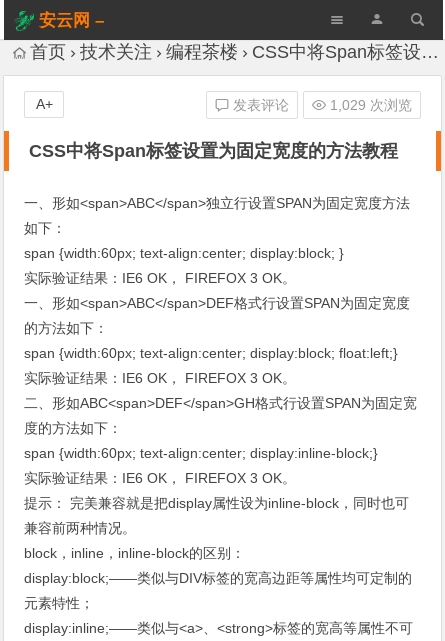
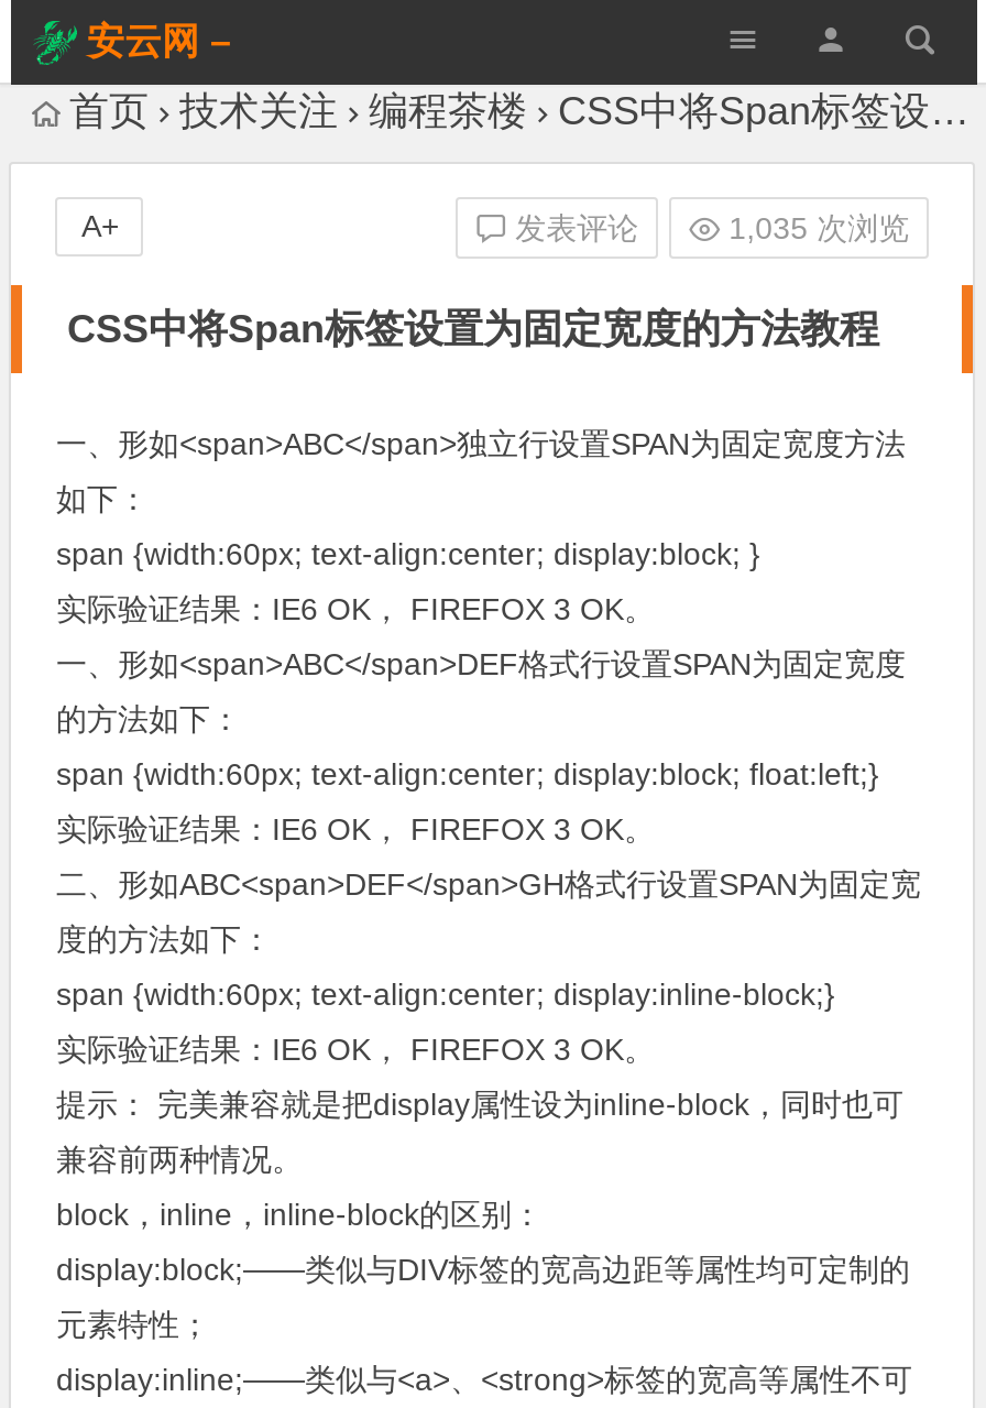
[326,97,412,113] 1,029 次浏览 -> [720,210,909,245] 1,035 次浏览

